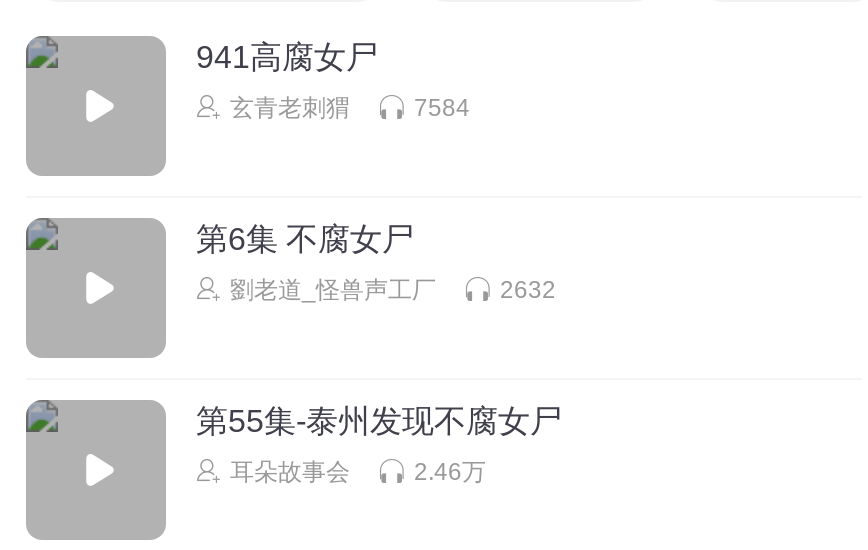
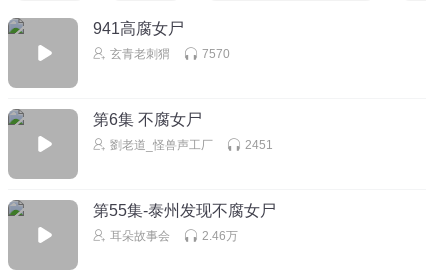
[414,93,470,121] 7584 -> [202,46,230,60] 7570
[500,275,556,303] 2632 -> [245,137,273,151] 2451

